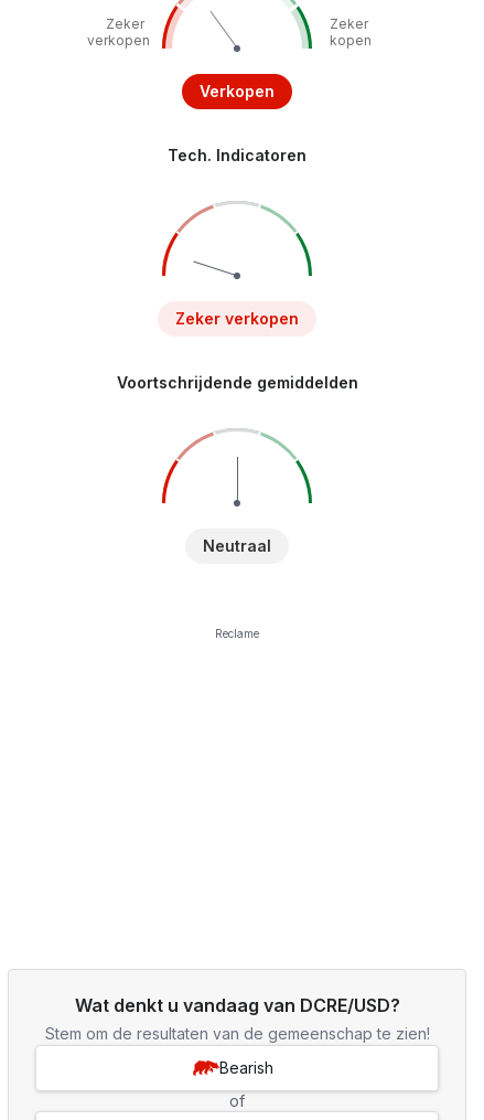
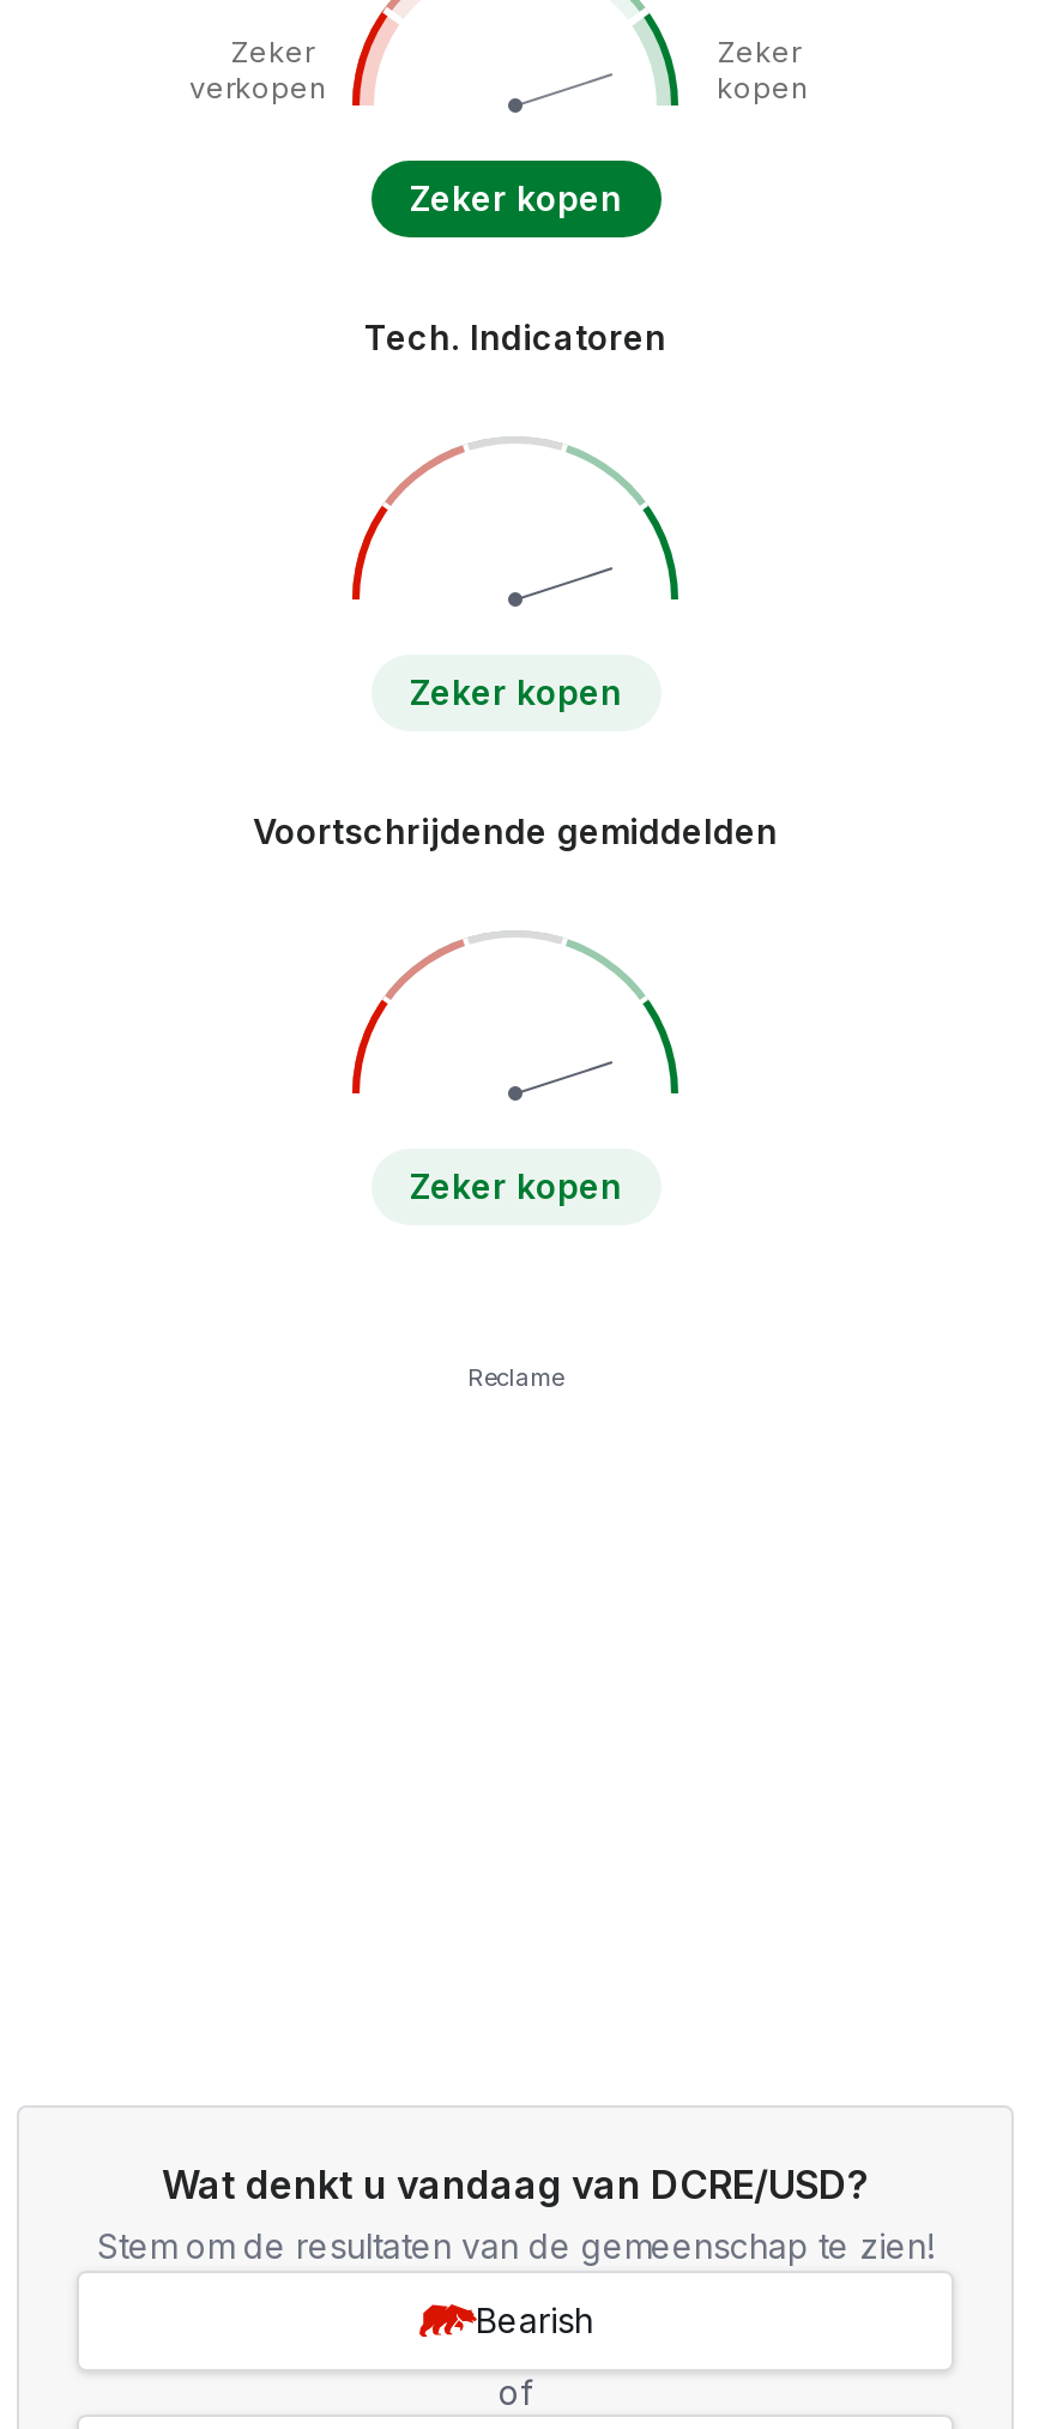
[200,81,275,100] Verkopen -> [409,177,622,218] Zeker kopen
[175,309,299,328] Zeker verkopen -> [409,671,622,712] Zeker kopen
[203,536,271,555] Neutraal -> [409,1165,622,1206] Zeker kopen

